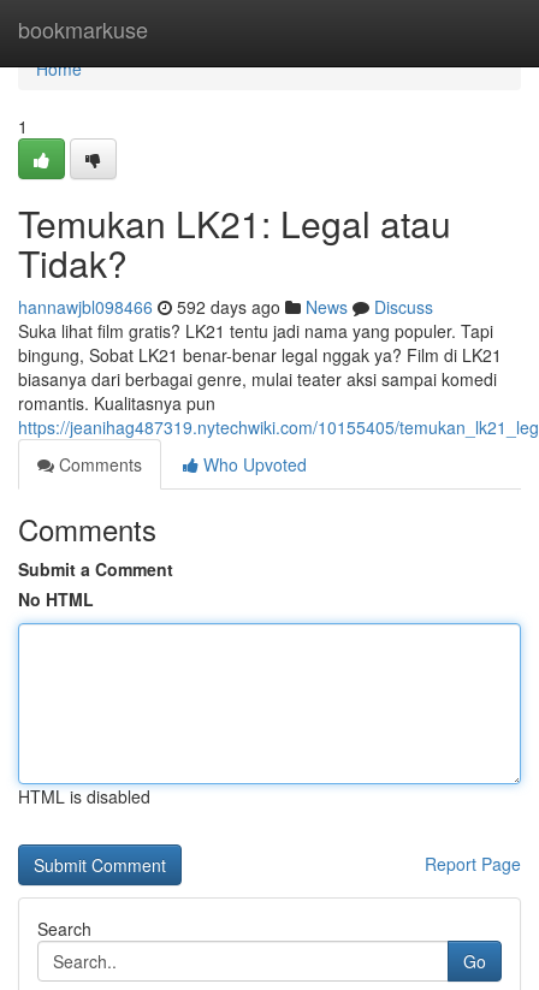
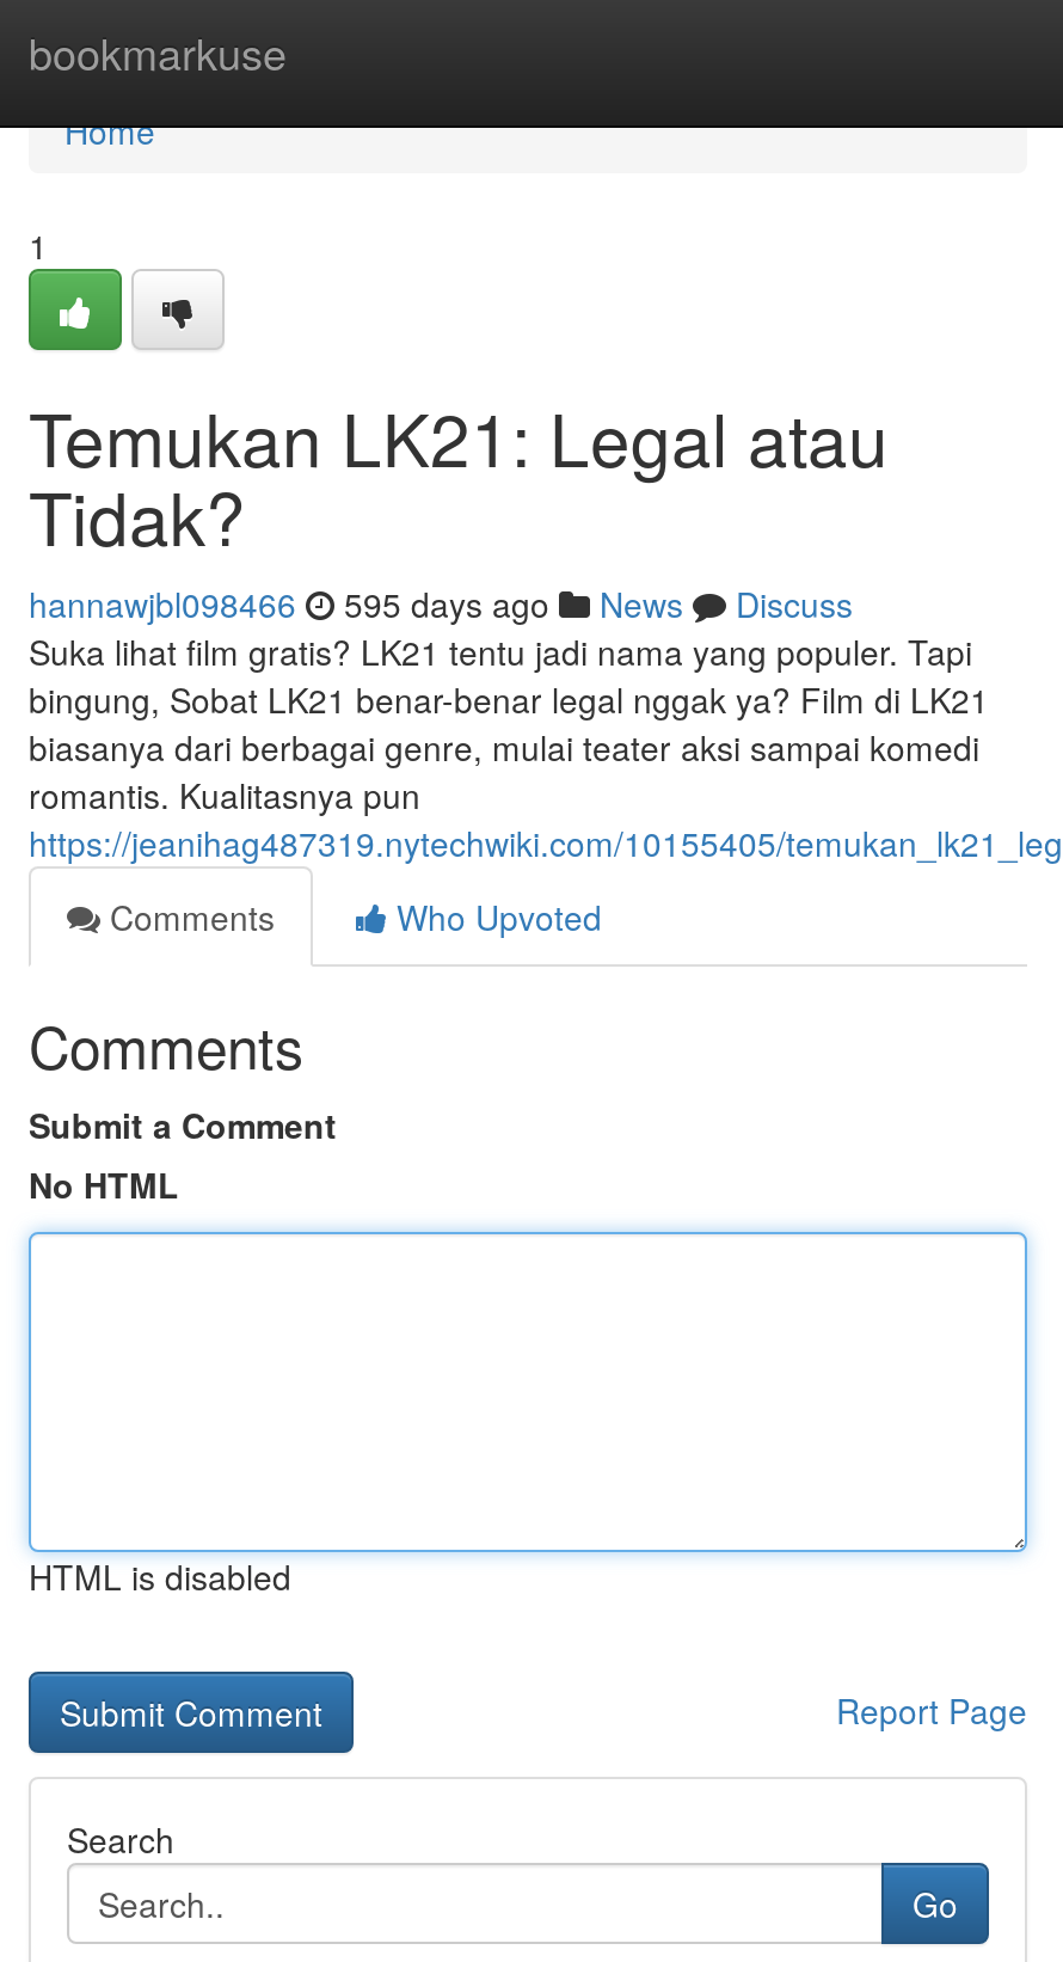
[18,295,433,319] hannawjbl098466 592 days ago News Discuss -> [29,580,853,627] hannawjbl098466 595 days ago News Discuss

